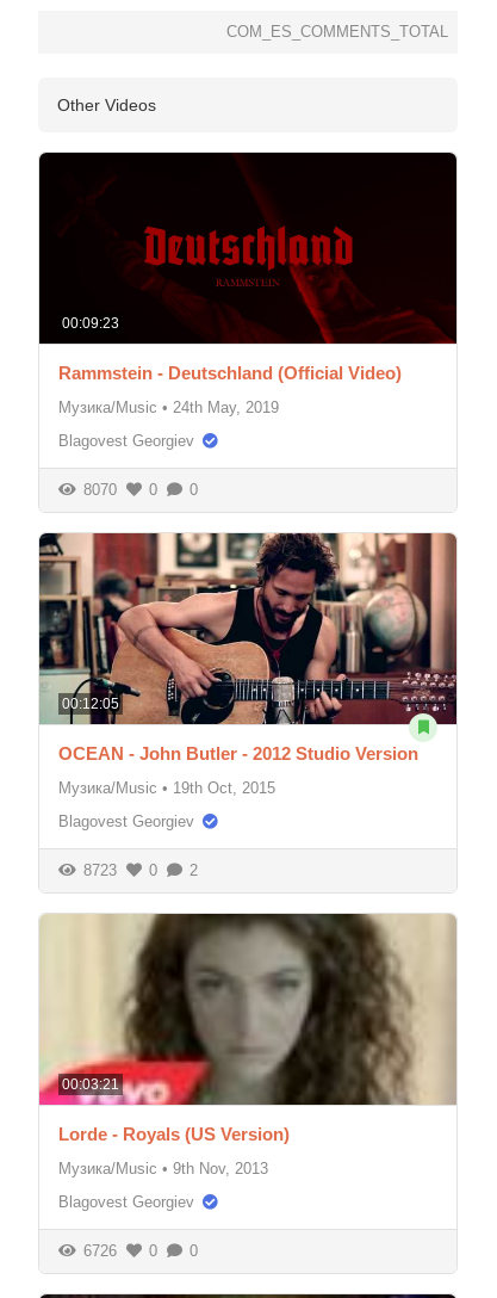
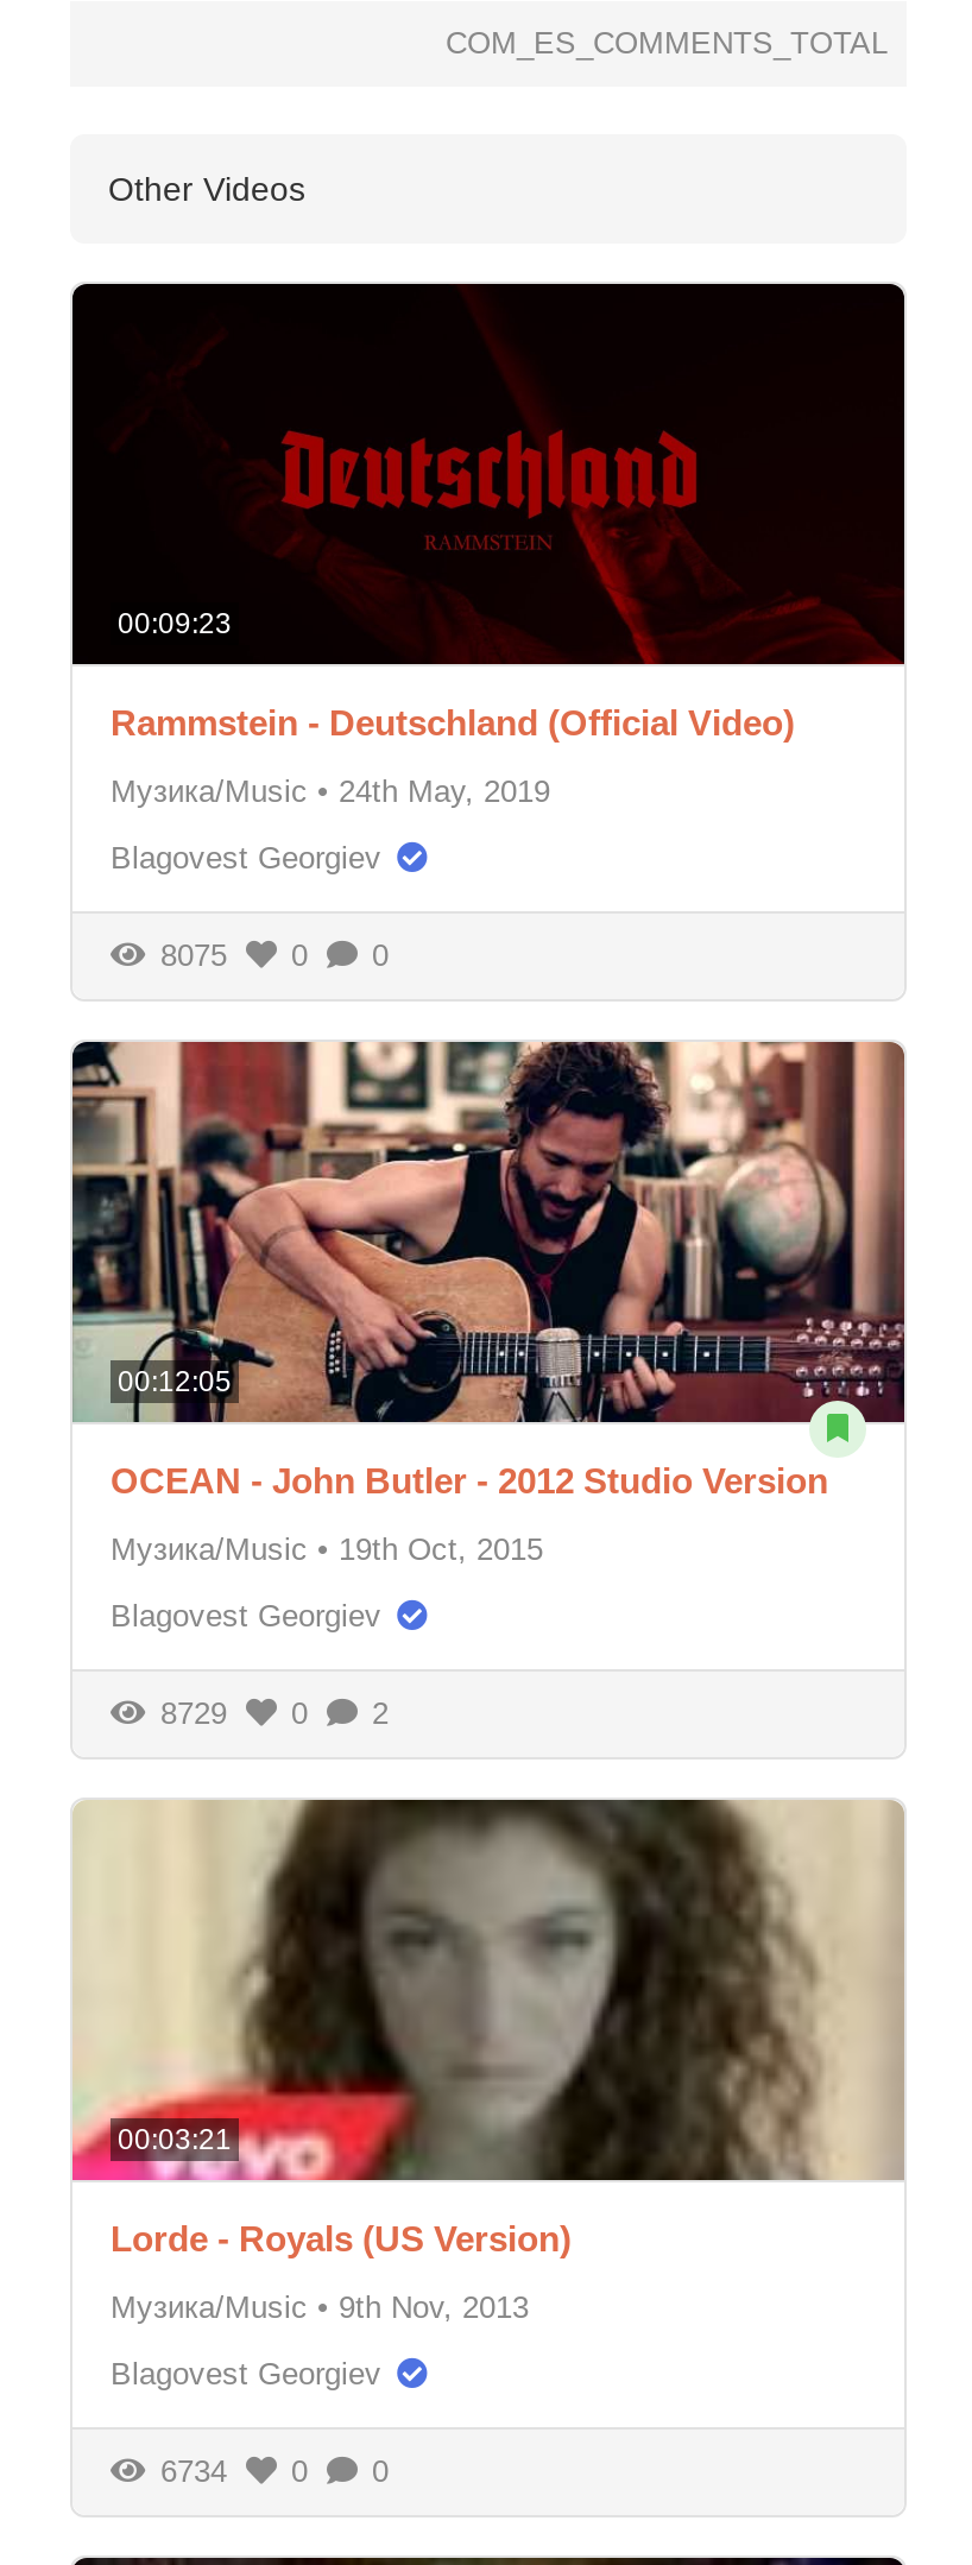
[79,481,198,499] 8070 0 0 -> [151,937,389,973] 8075 0 0
[79,861,198,879] 8723 0 2 -> [151,1695,389,1731] 8729 0 2
[79,1242,198,1260] 6726 0 0 -> [151,2453,389,2489] 6734 0 0

